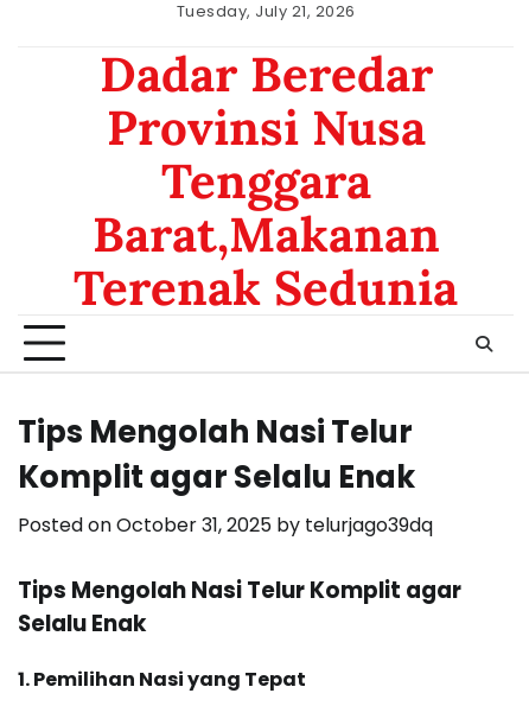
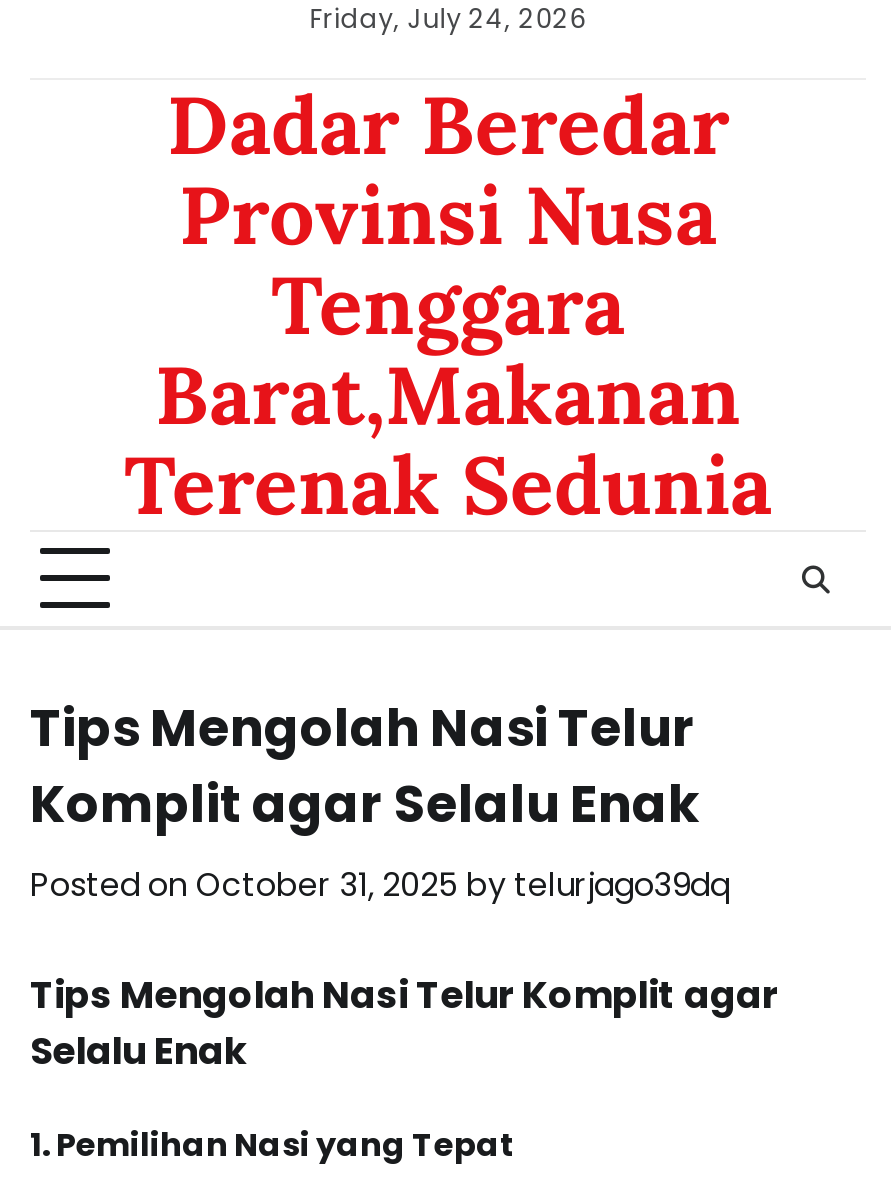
[176,0,355,23] Tuesday, July 21, 2026 -> [310,0,586,38] Friday, July 24, 2026

